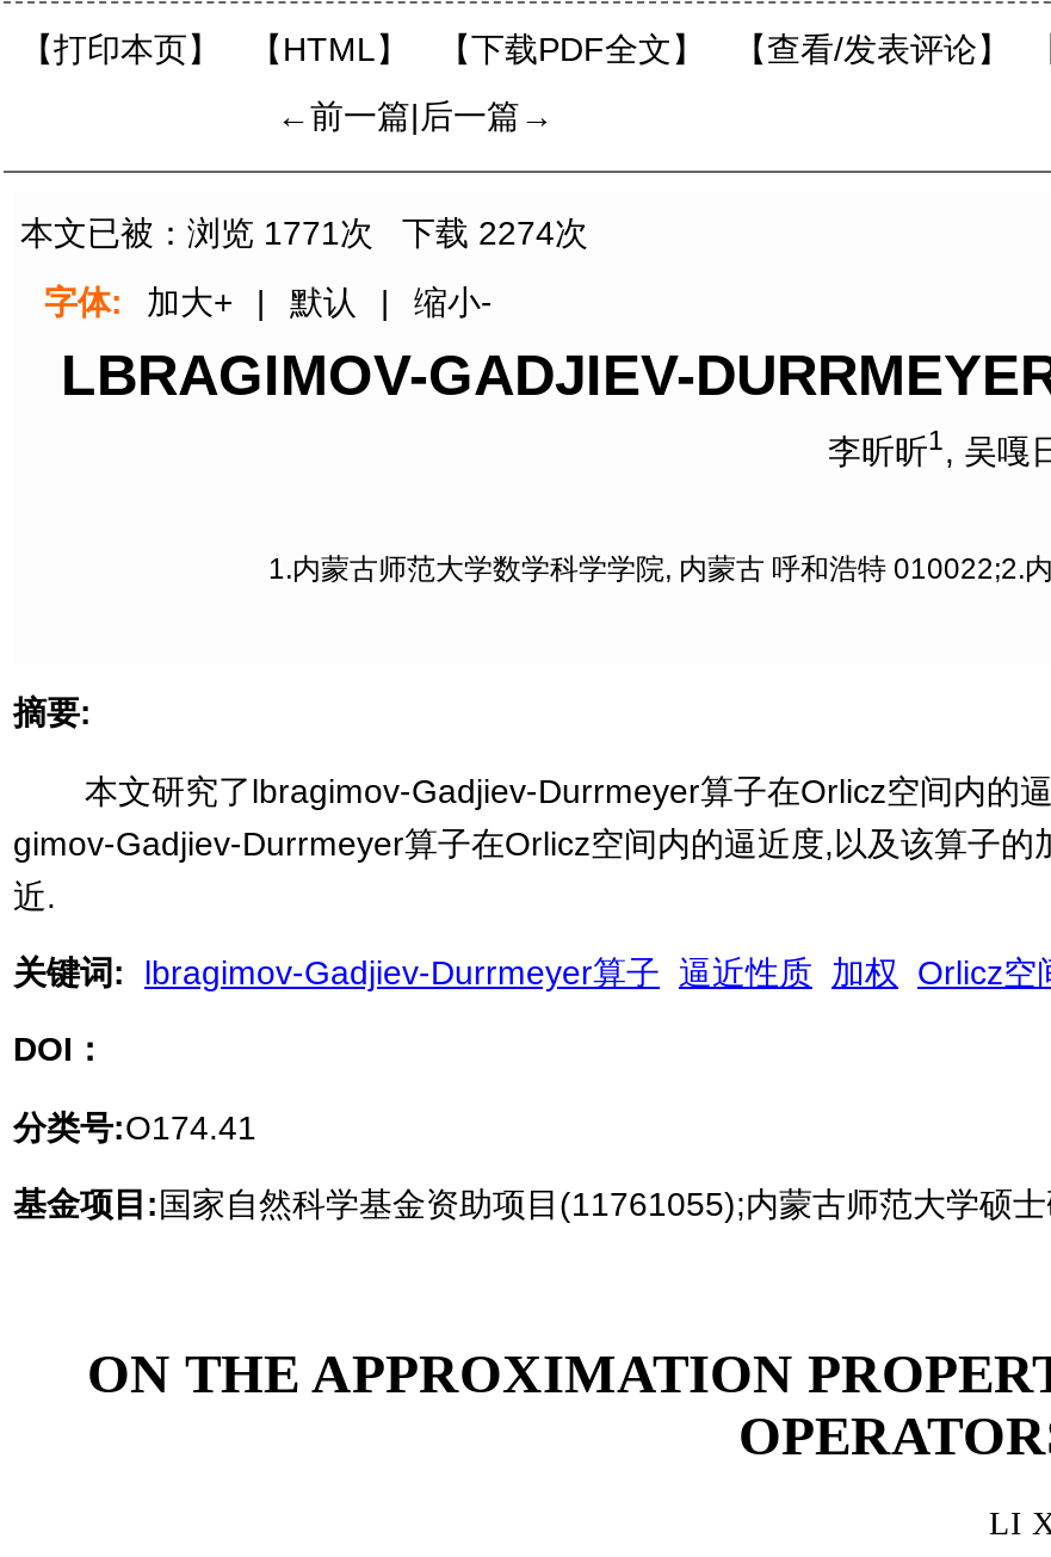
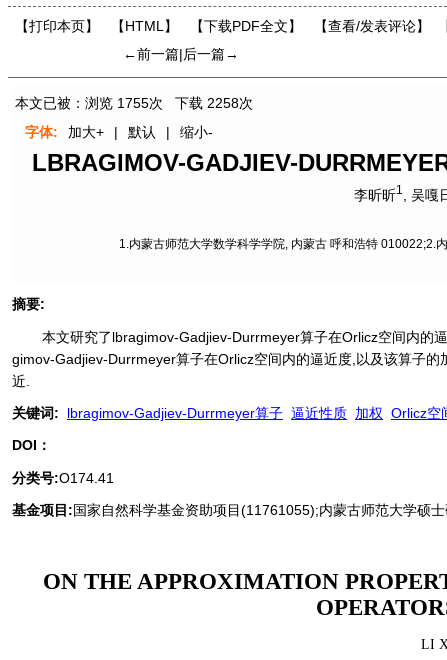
[20,214,588,252] 本文已被：浏览1771次 下载2274次 -> [15,95,253,111] 本文已被：浏览1755次 下载2258次

